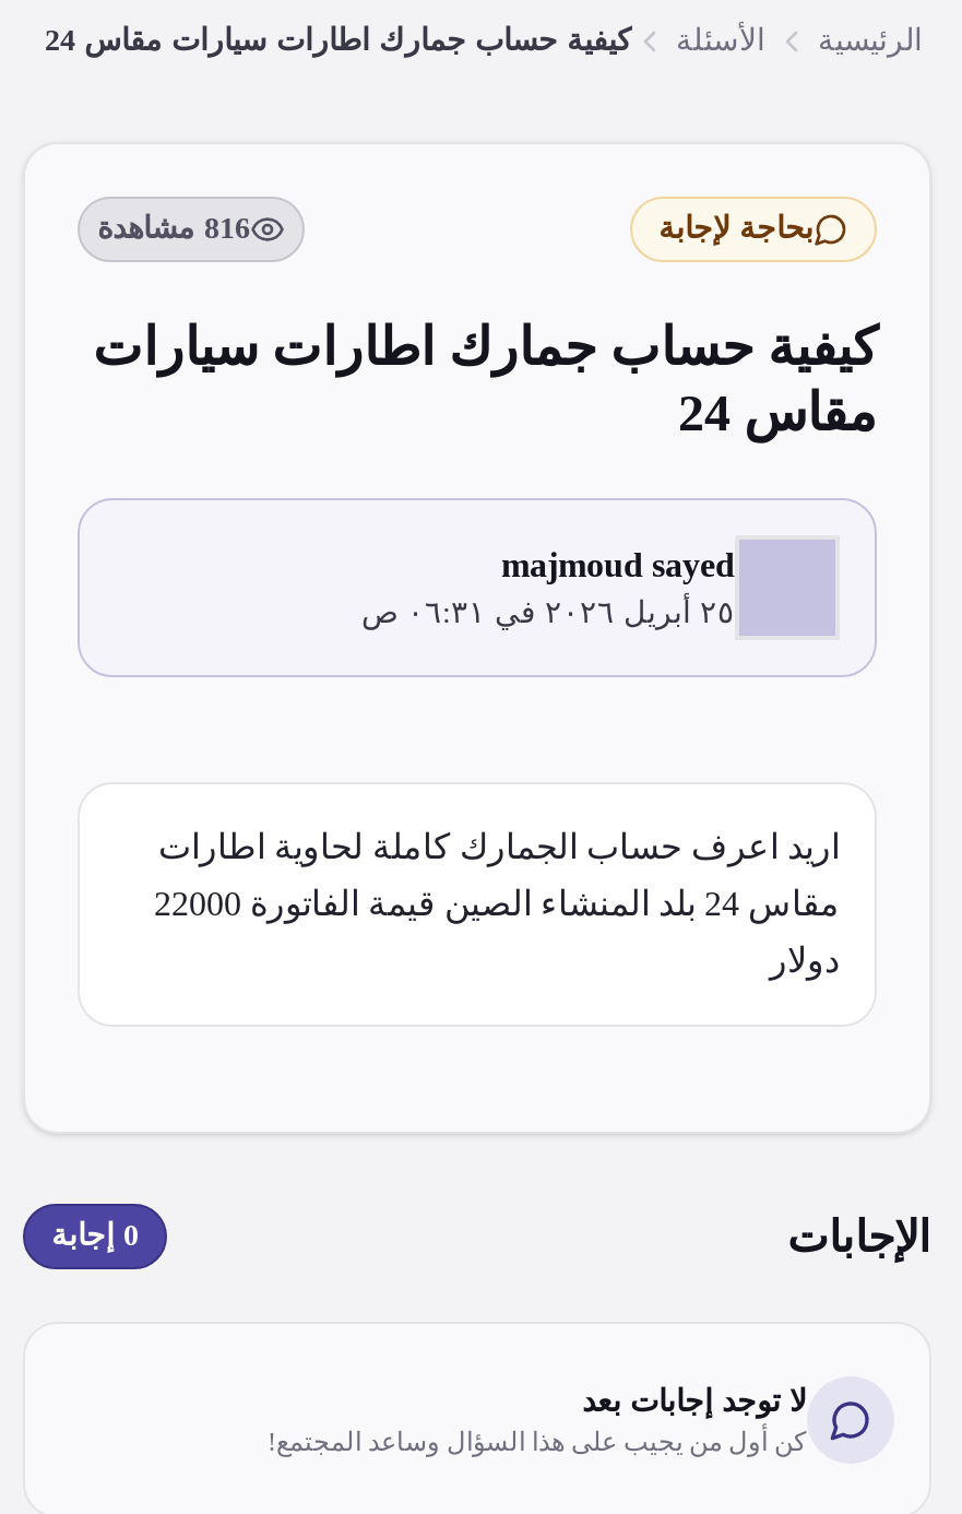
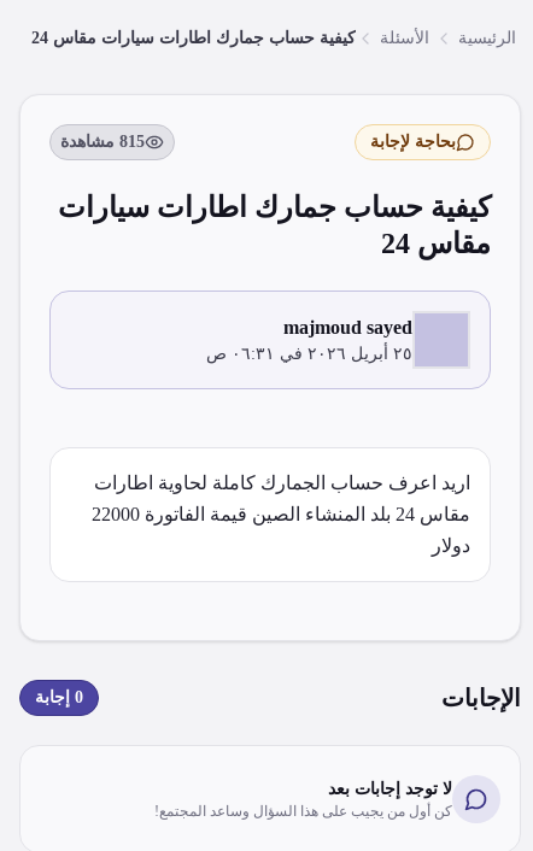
[97,212,250,245] 816 مشاهدة -> [60,133,145,151] 815 مشاهدة

